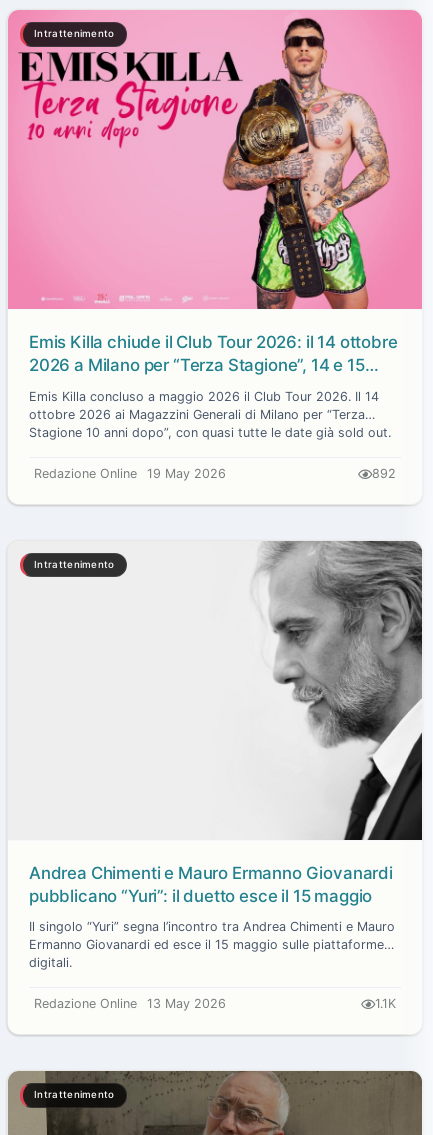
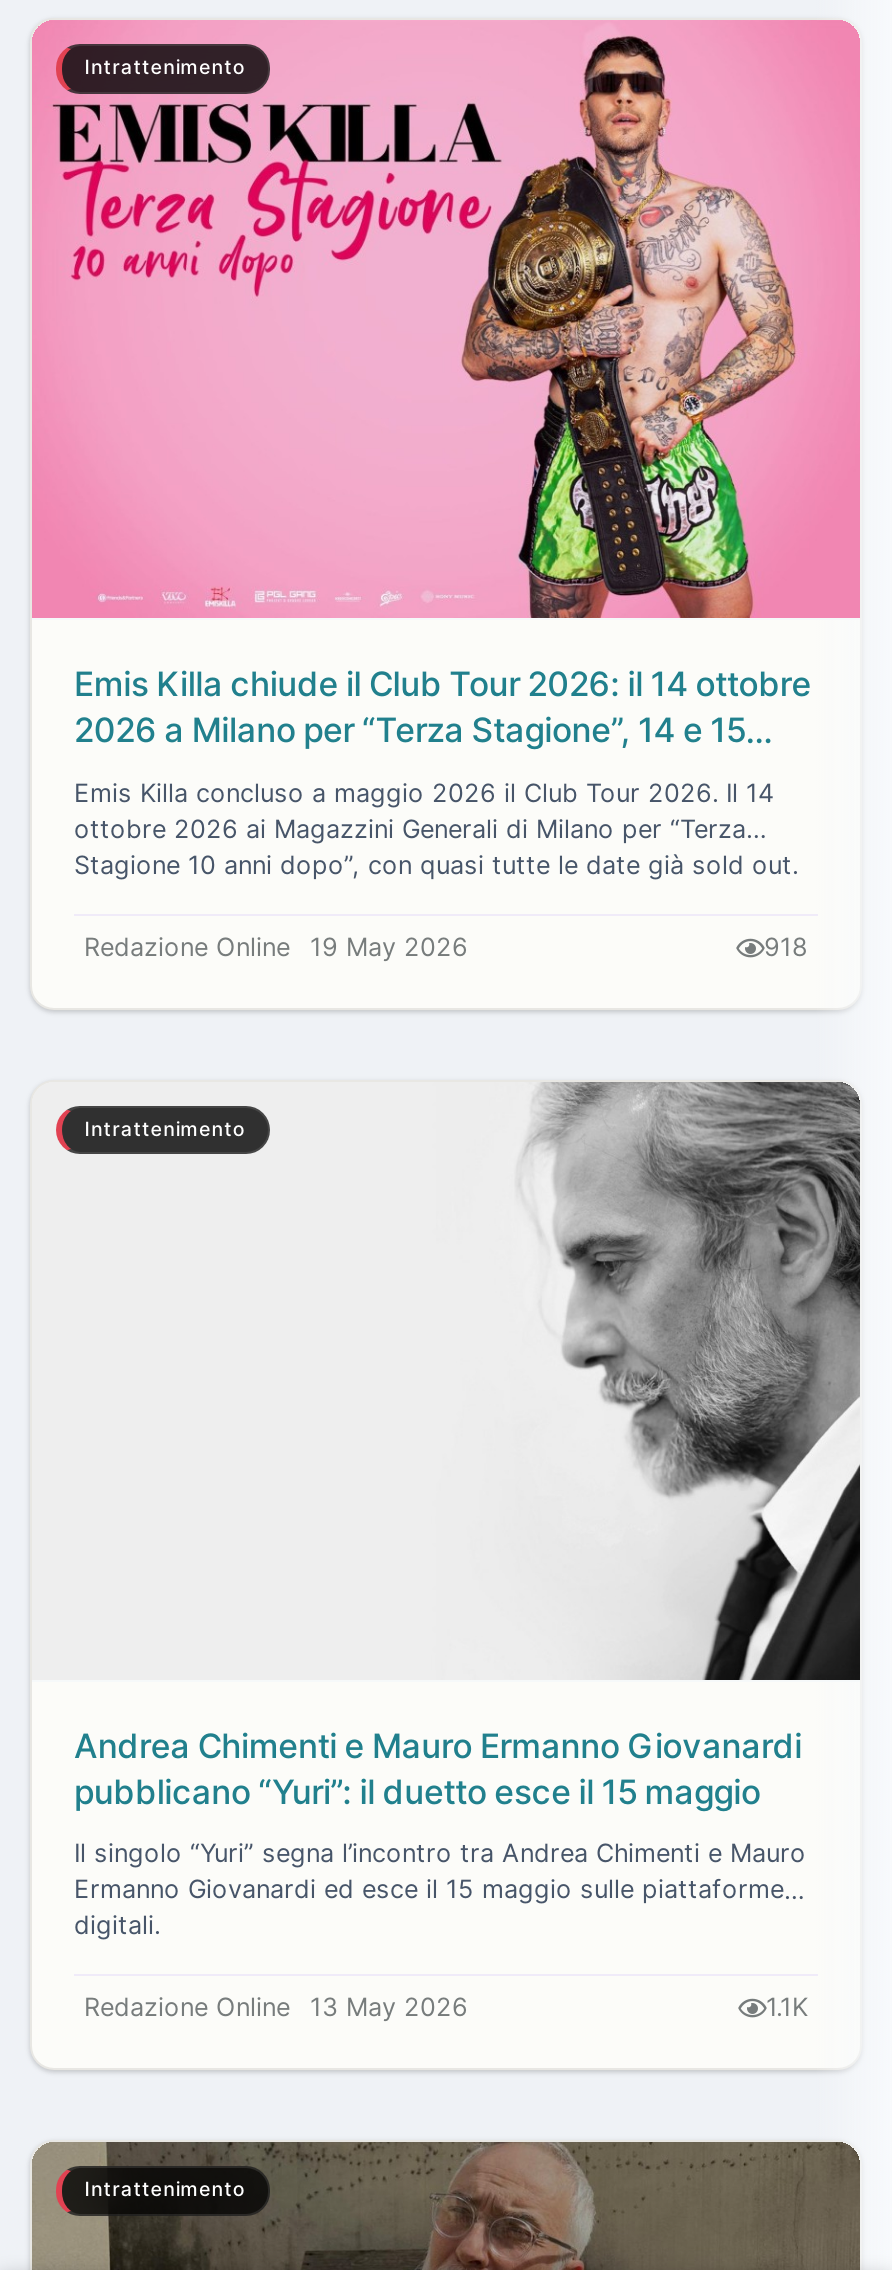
[372,466,396,481] 892 -> [764,932,808,962] 918

